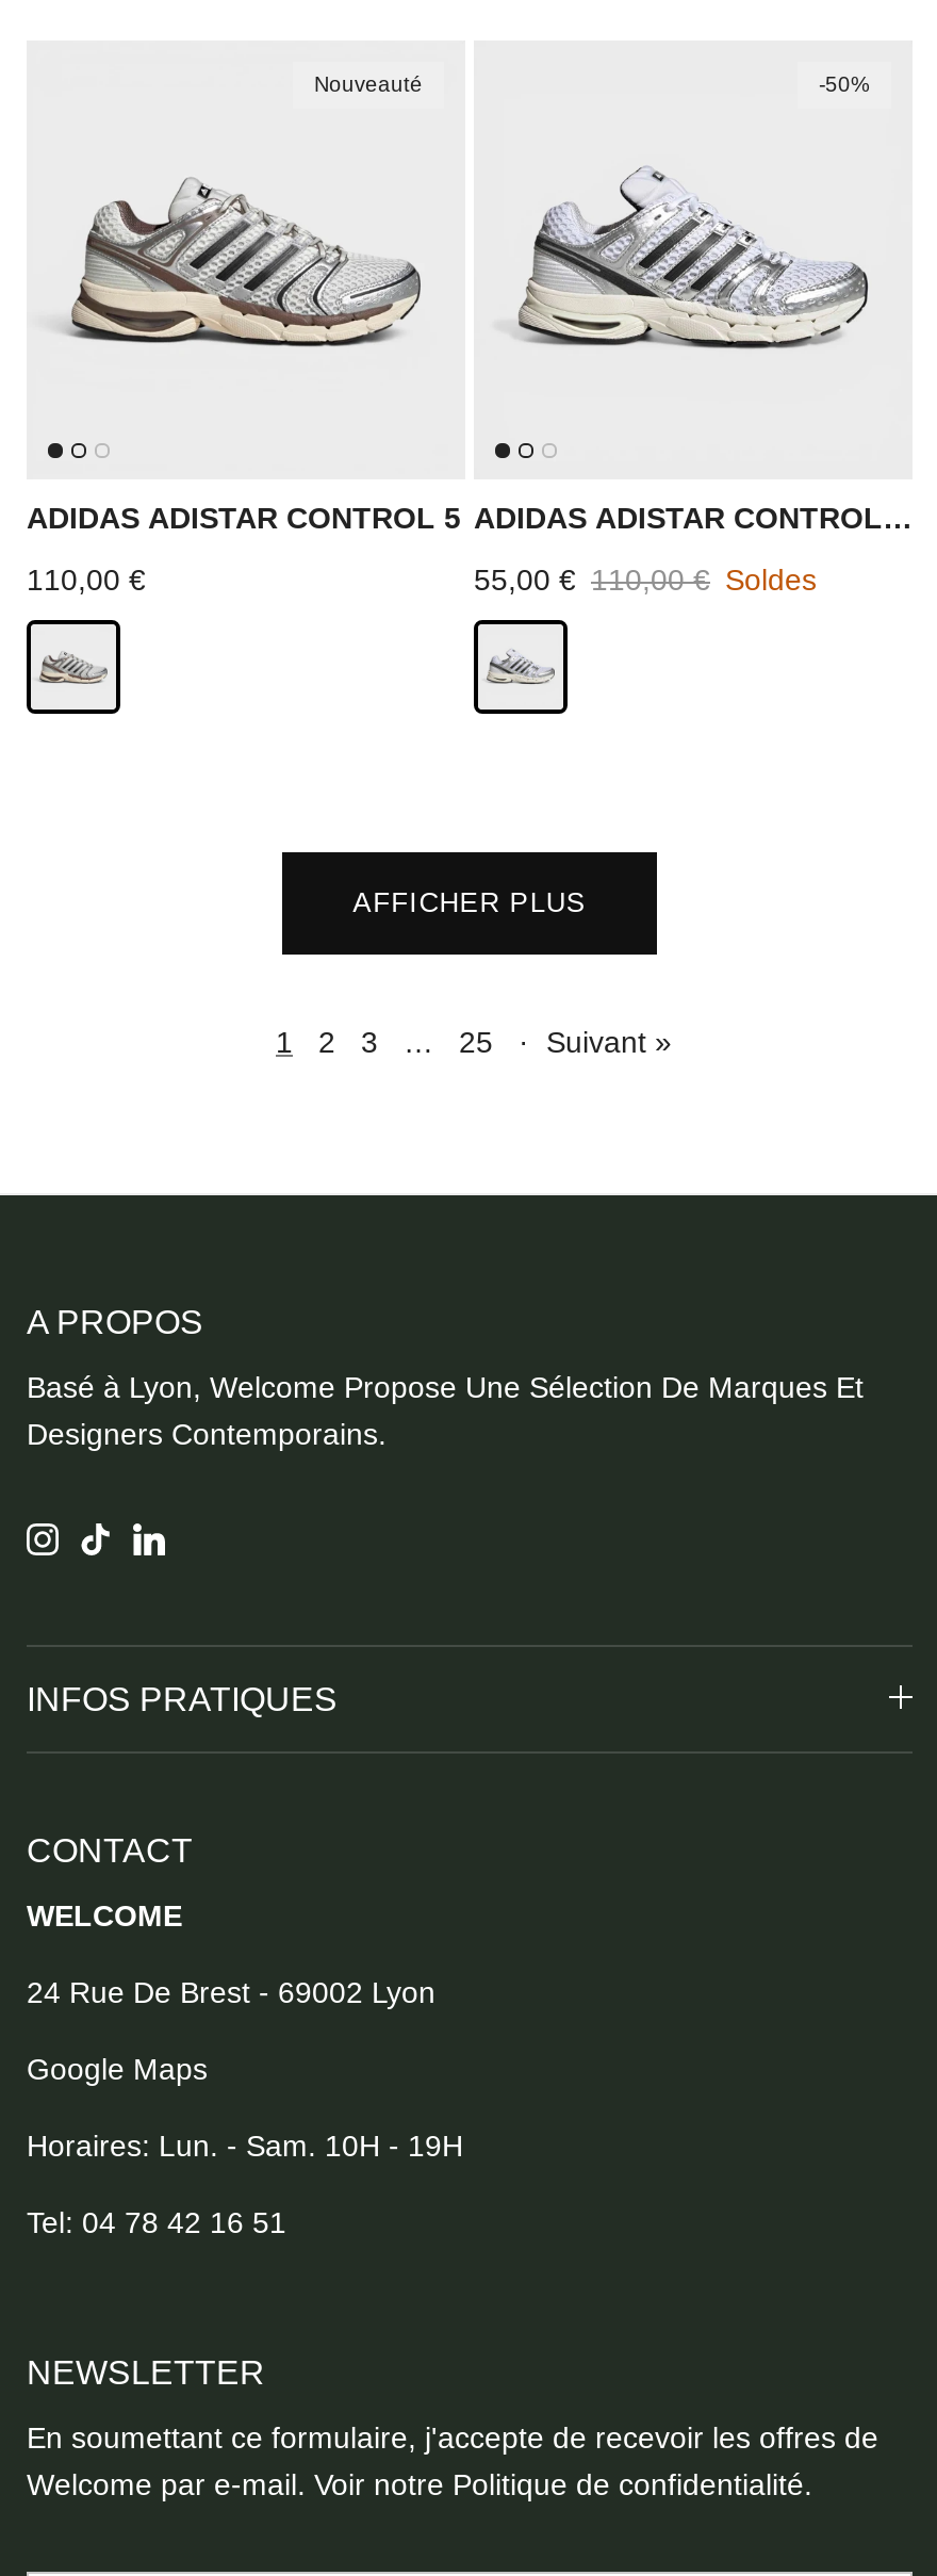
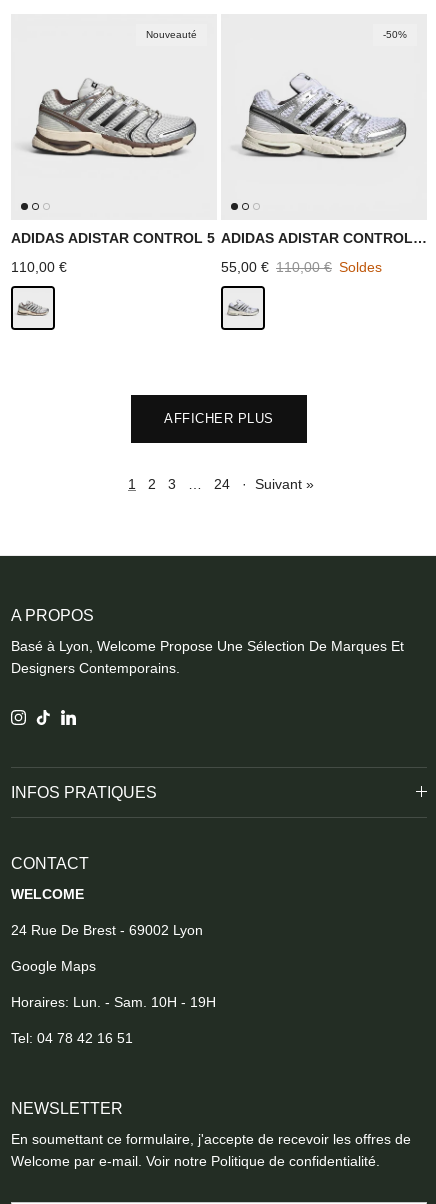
[459,1025,493,1059] 25 -> [214,476,230,492] 24

